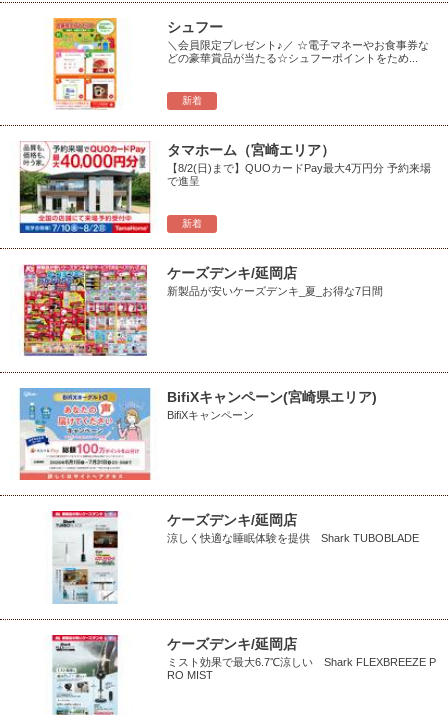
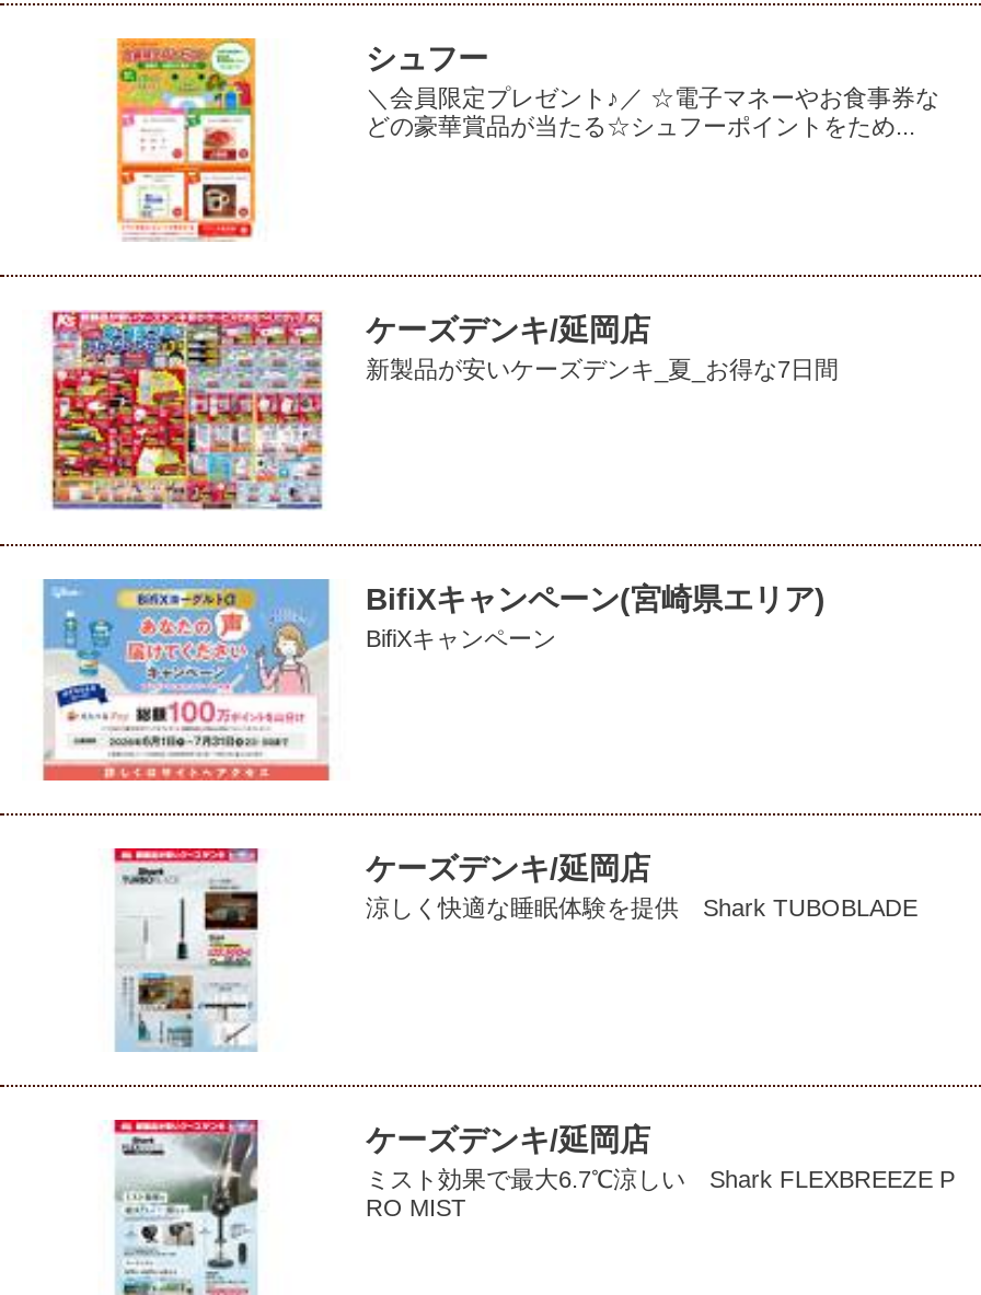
[182,95,202,106] 新着 -> none
[18,142,431,234] [image] | タマホーム（宮崎エリア） | 【8/2(日)まで】QUOカードPay最大4万円分 予約来場 | で進呈 -> none
[182,218,202,229] 新着 -> none

